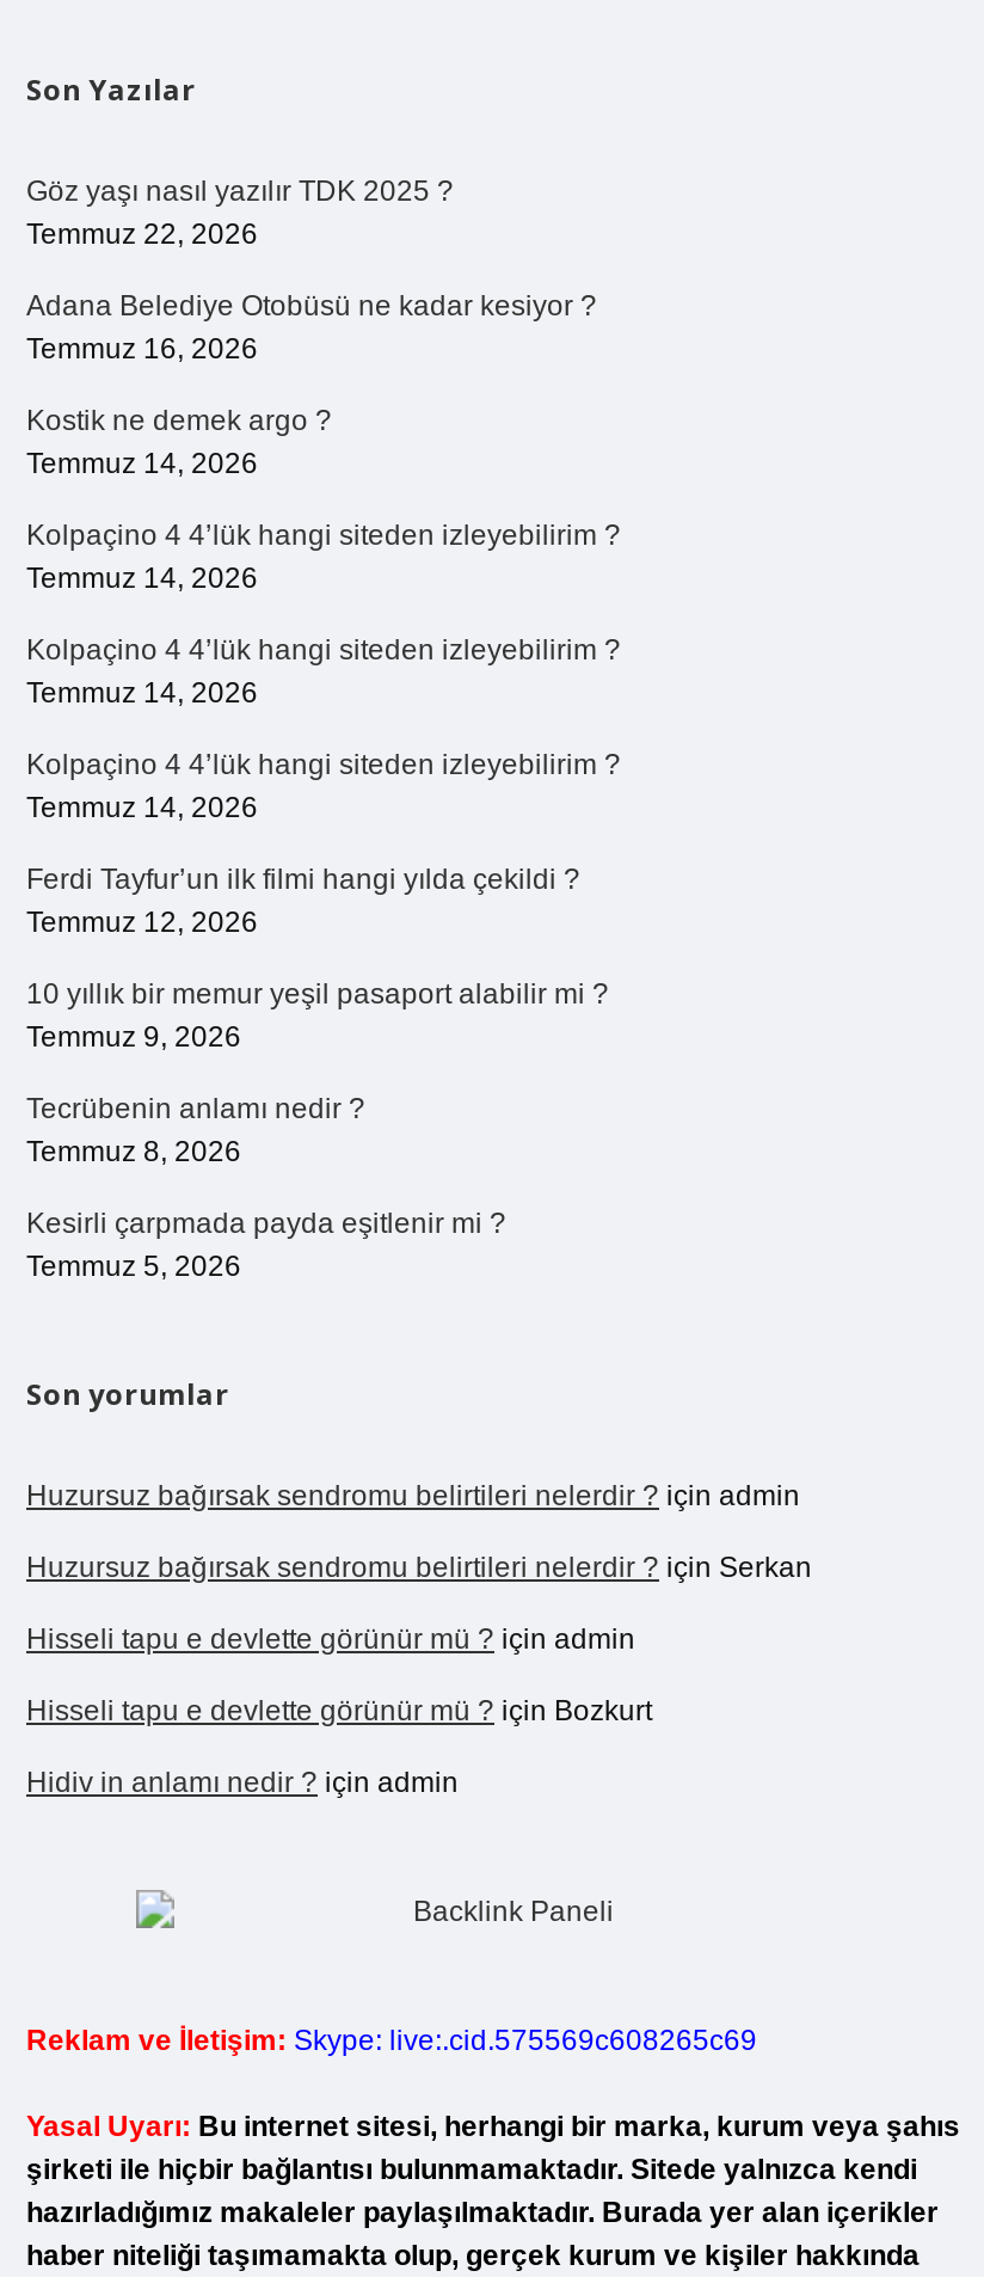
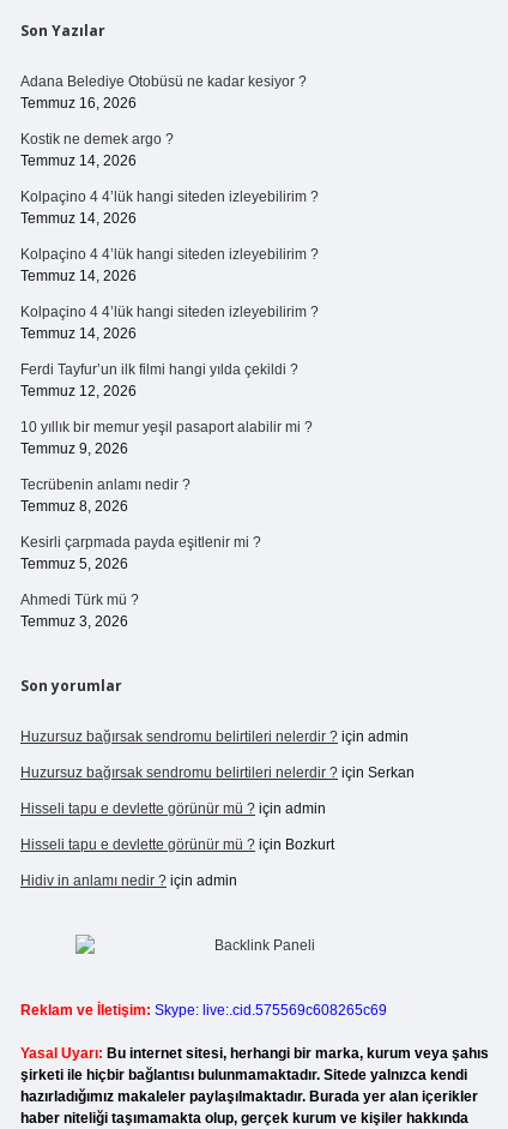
[26,174,454,251] Göz yaşı nasıl yazılır TDK 2025 ? | Temmuz 22, 2026 -> none
moved [26,289,621,1283] -> [20,73,319,572]: Adana Belediye Otobüsü ne kadar kesiyor ? | Temmuz 16, 2026 | Kostik ne demek argo ? | ... | Kesirli çarpmada payda eşitlenir mi ? | Temmuz 5, 2026
none -> [20,591,139,630] Ahmedi Türk mü ? | Temmuz 3, 2026

